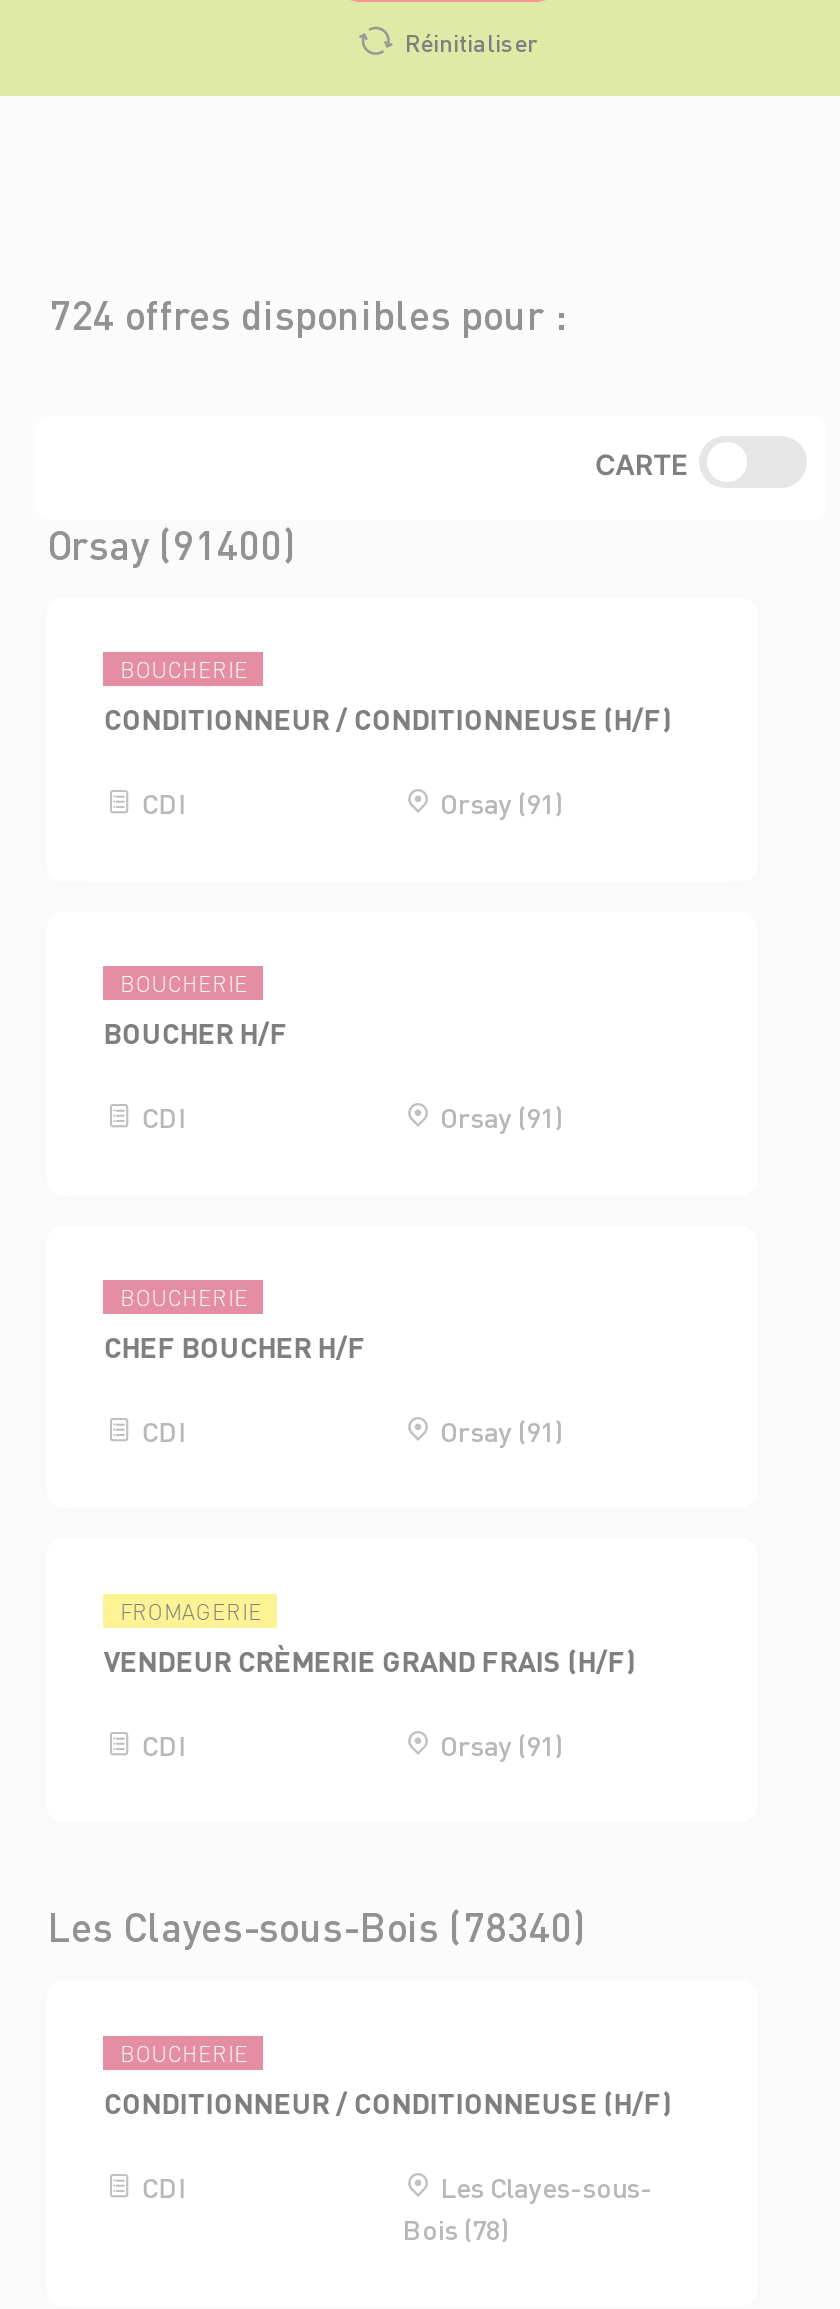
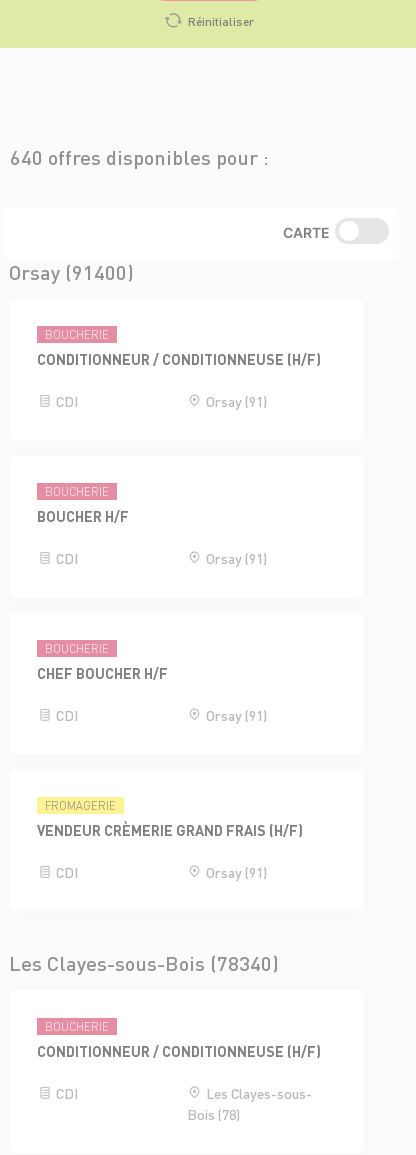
[49,288,567,340] 724 offres disponibles pour : -> [10,144,269,170] 640 offres disponibles pour :

